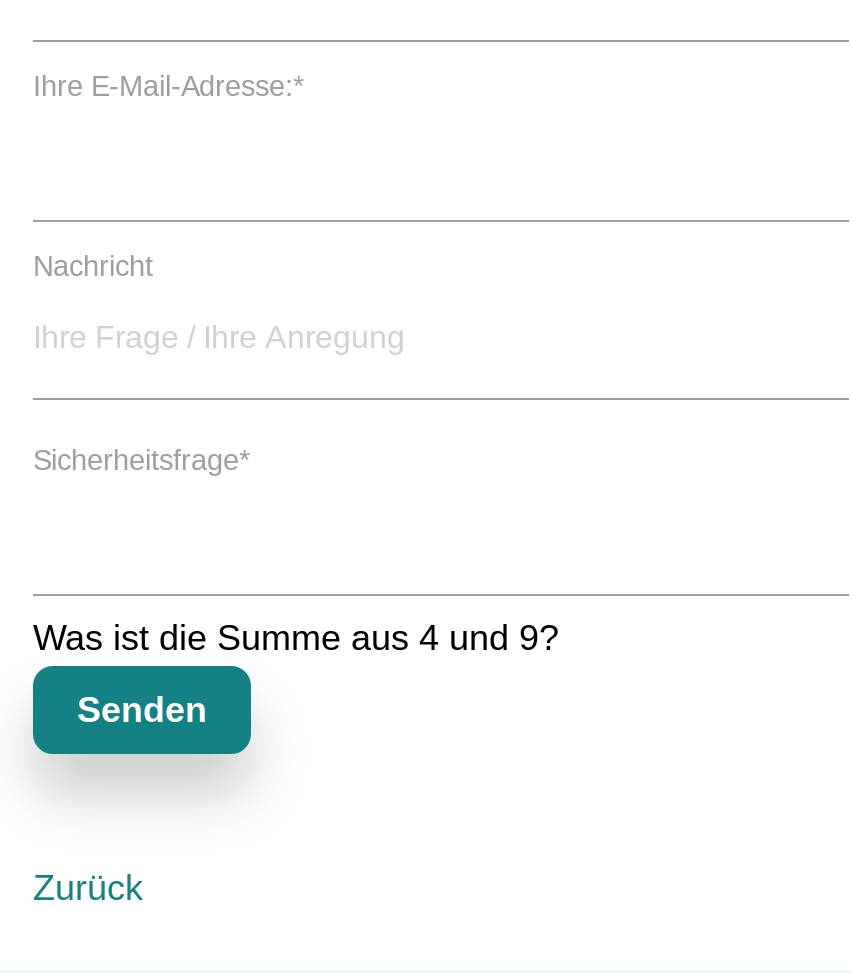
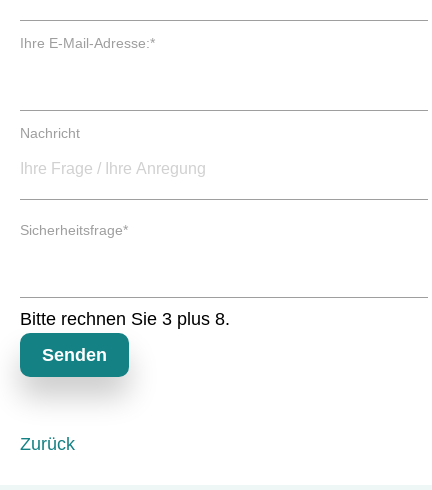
[33,618,559,658] Was ist die Summe aus 4 und 9? -> [20,309,230,329] Bitte rechnen Sie 3 plus 8.

